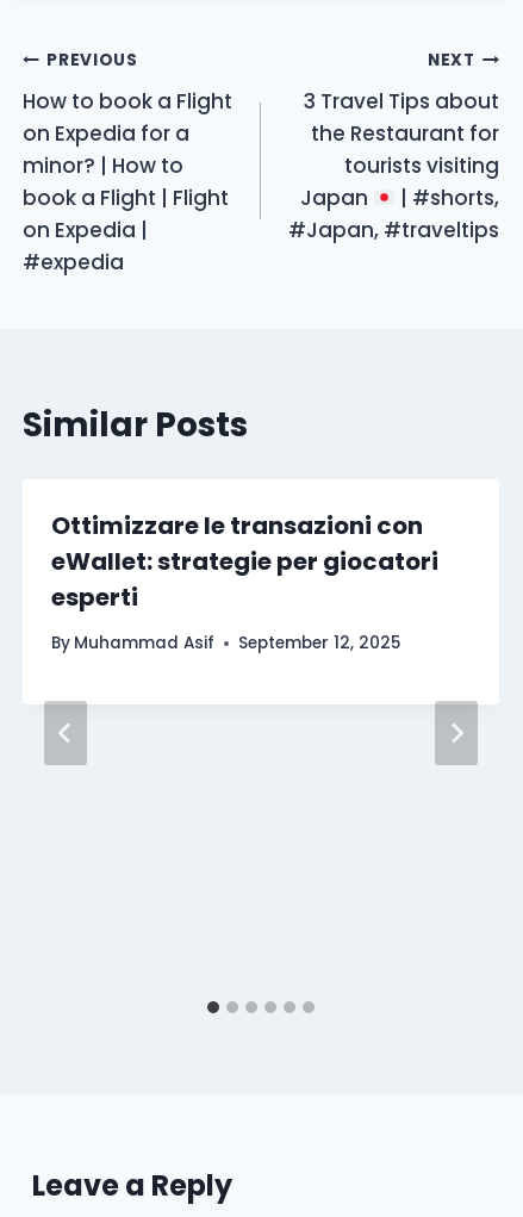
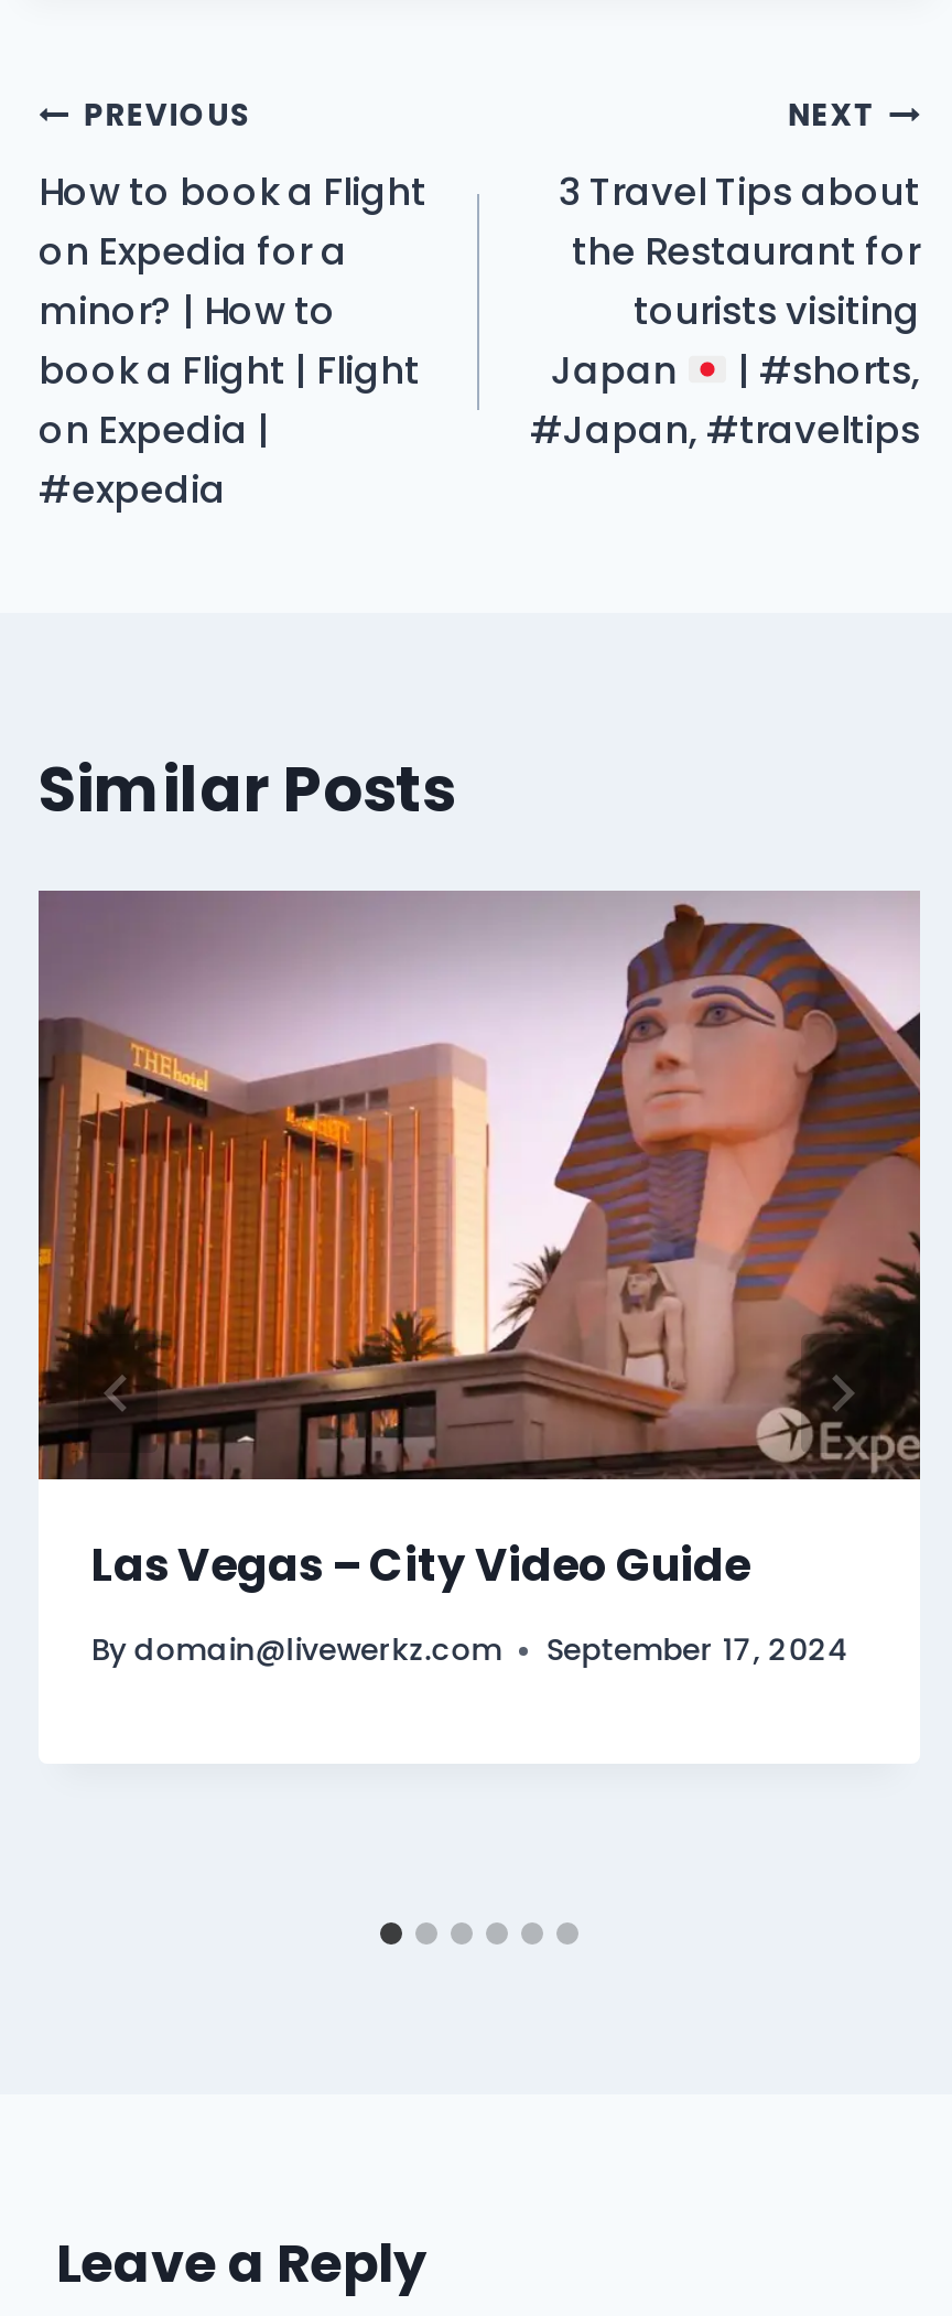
[23,479,499,766] [image] | Ottimizzare le transazioni con | eWallet: strategie per giocatori | esperti -> [36,888,922,1595] [image] | Las Vegas – City Video Guide
[51,632,401,655] By Muhammad Asif | September 12, 2025 -> [91,1629,850,1671] By domain@livewerkz.com | September 17, 2024

